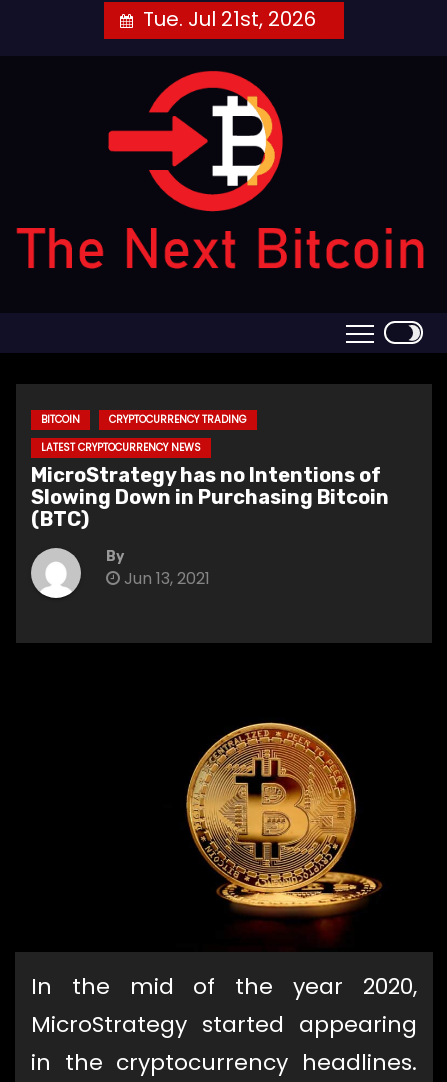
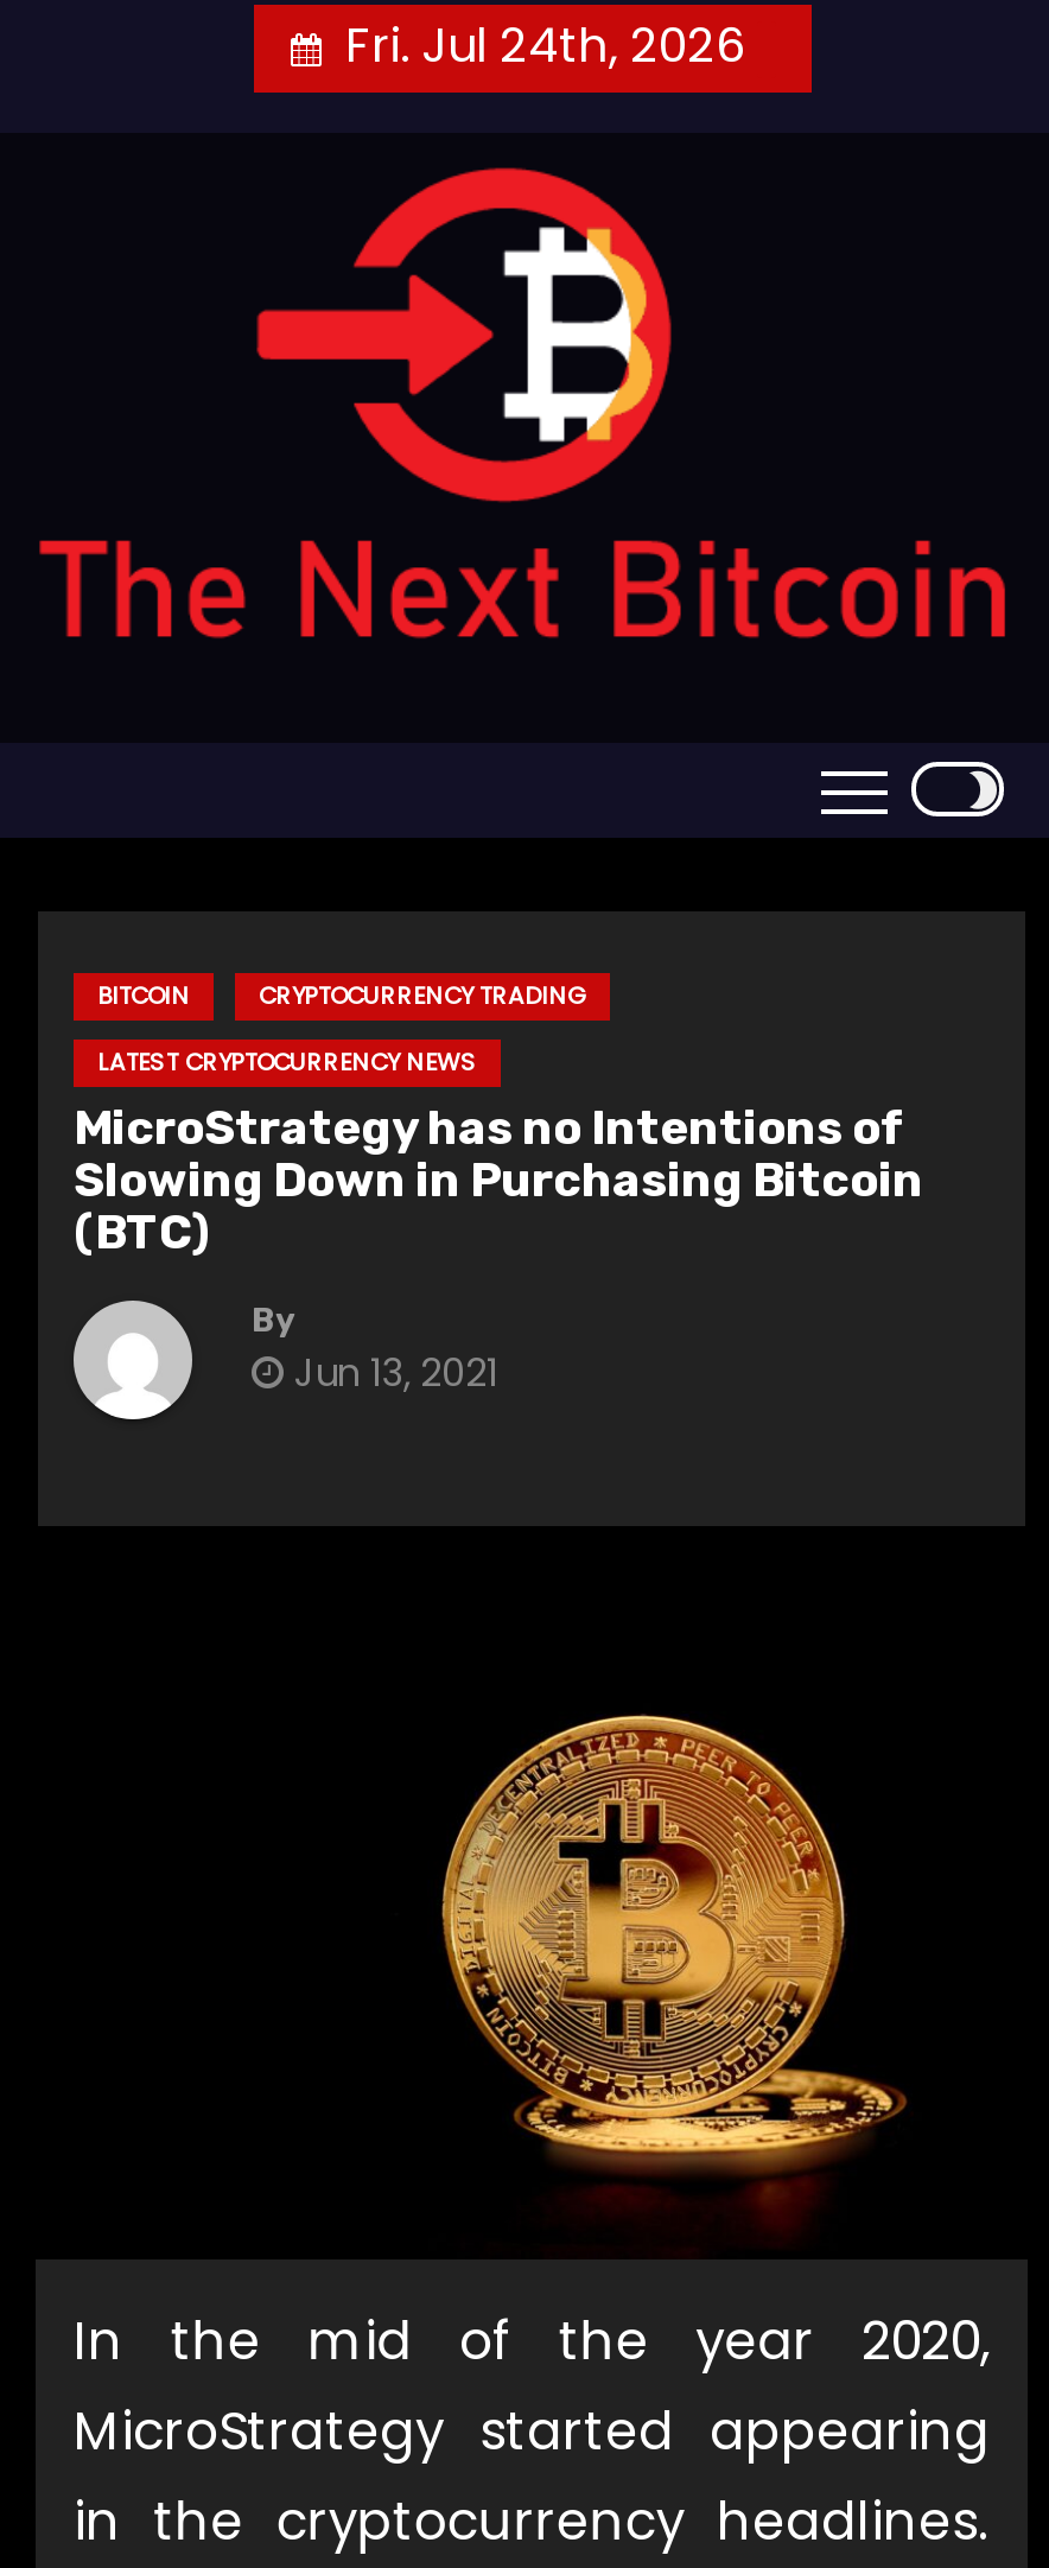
[143,5,316,33] Tue. Jul 21st, 2026 -> [345,12,744,78] Fri. Jul 24th, 2026

